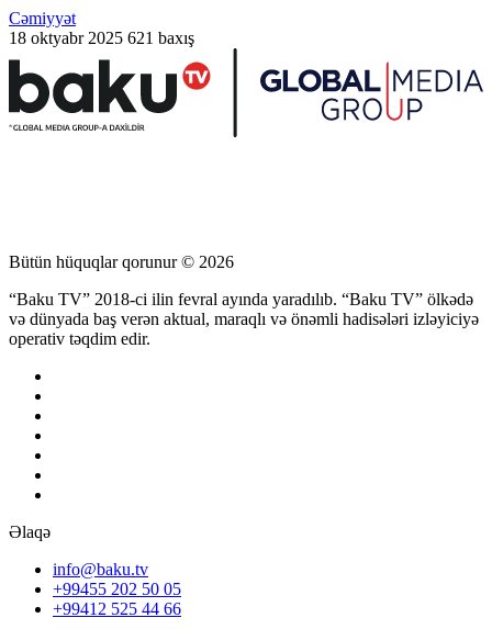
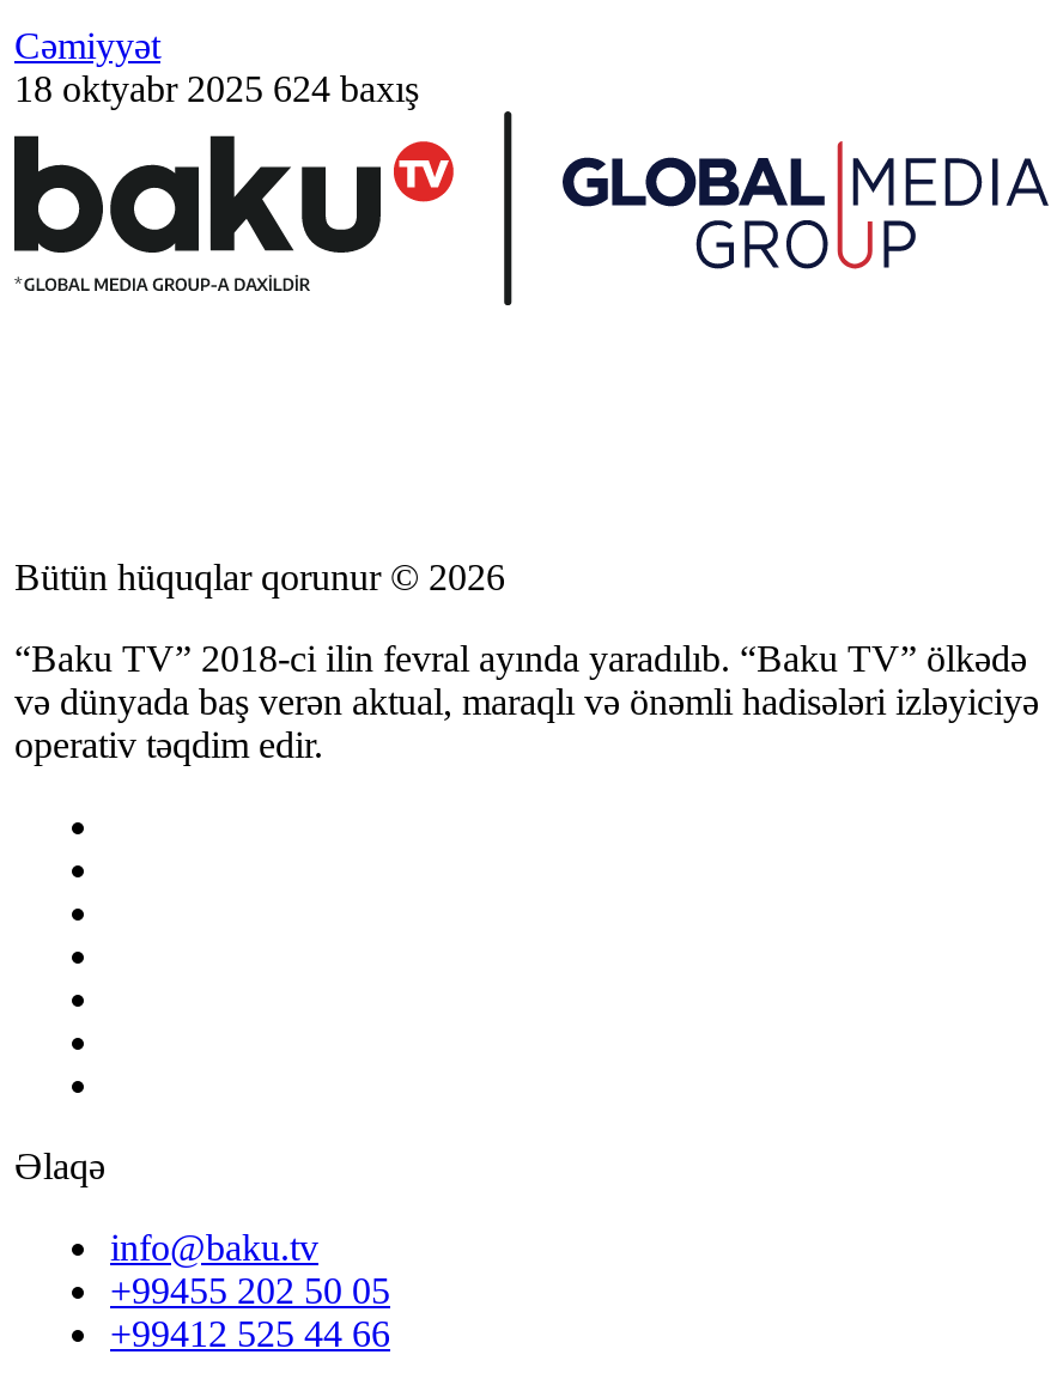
[9,29,194,48] 18 oktyabr 2025 621 baxış -> [14,69,419,110] 18 oktyabr 2025 624 baxış

